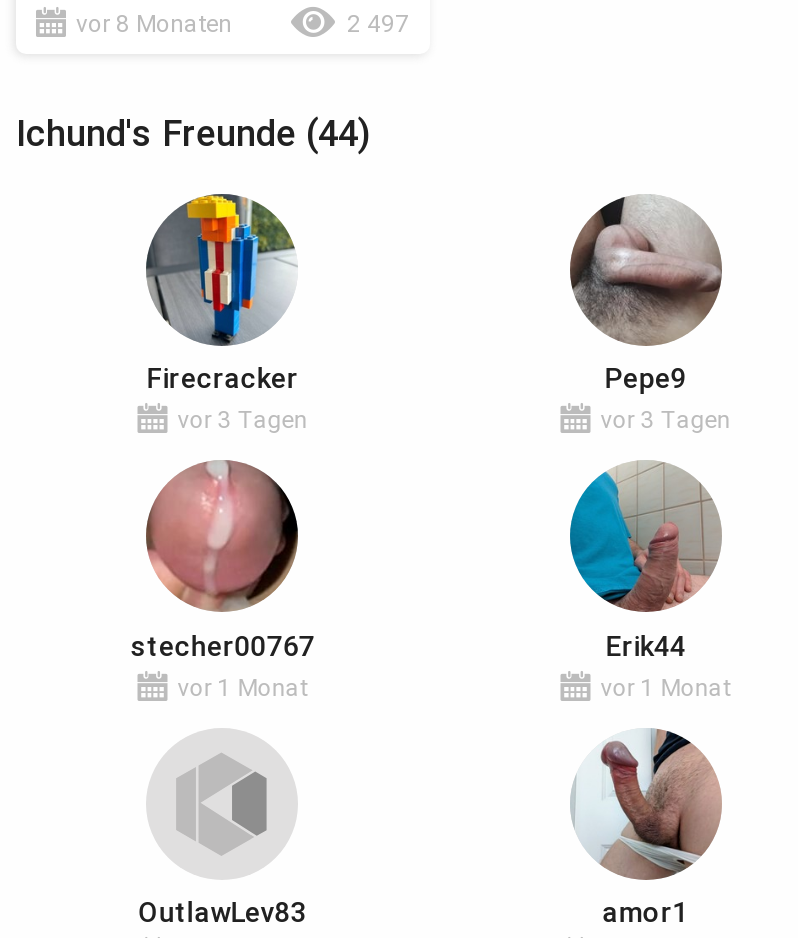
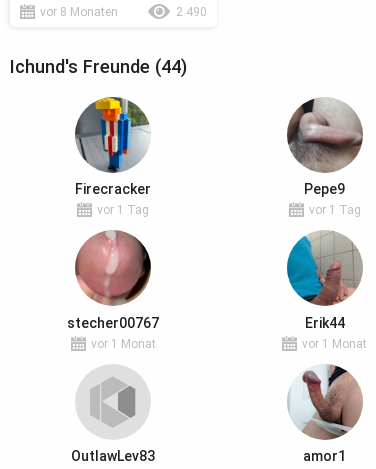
[347,11,409,39] 2 497 -> [175,5,206,19] 2 490
[178,406,308,434] vor 3 Tagen -> [97,203,149,217] vor 1 Tag
[600,406,730,434] vor 3 Tagen -> [309,203,361,217] vor 1 Tag

